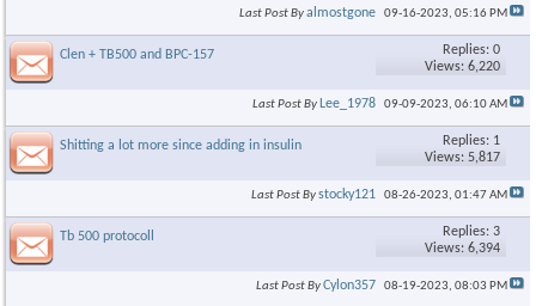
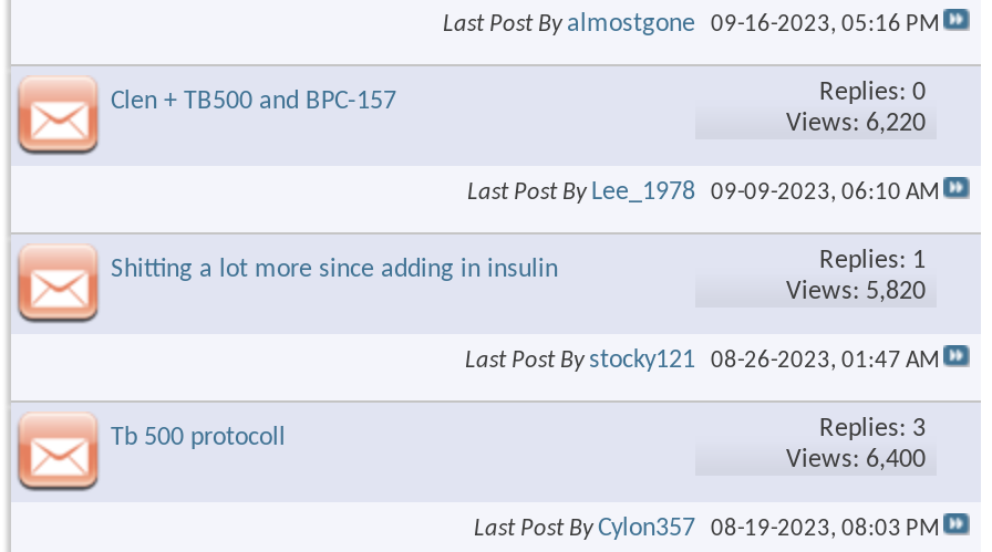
[425,151,500,165] Views: 5,817 -> [786,279,926,305] Views: 5,820
[425,241,500,256] Views: 6,394 -> [786,447,926,473] Views: 6,400

